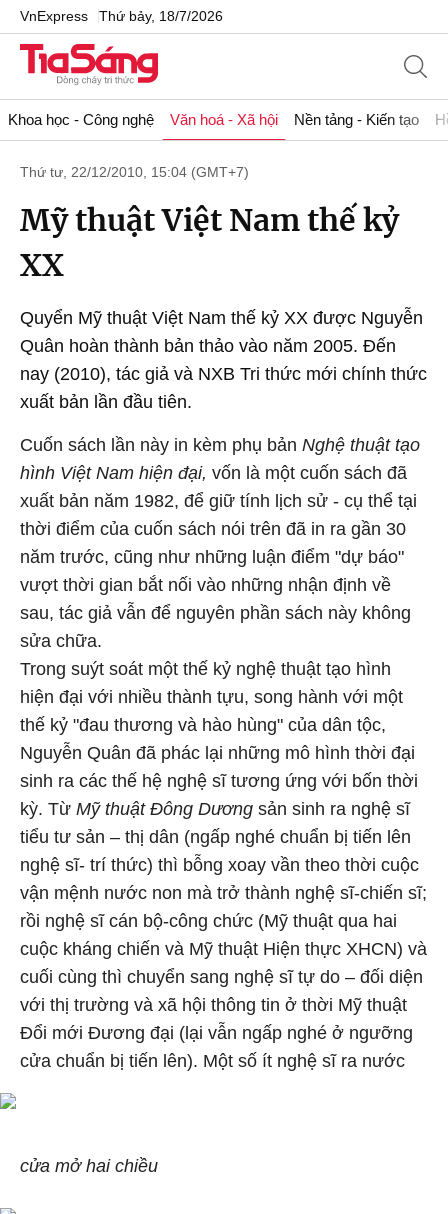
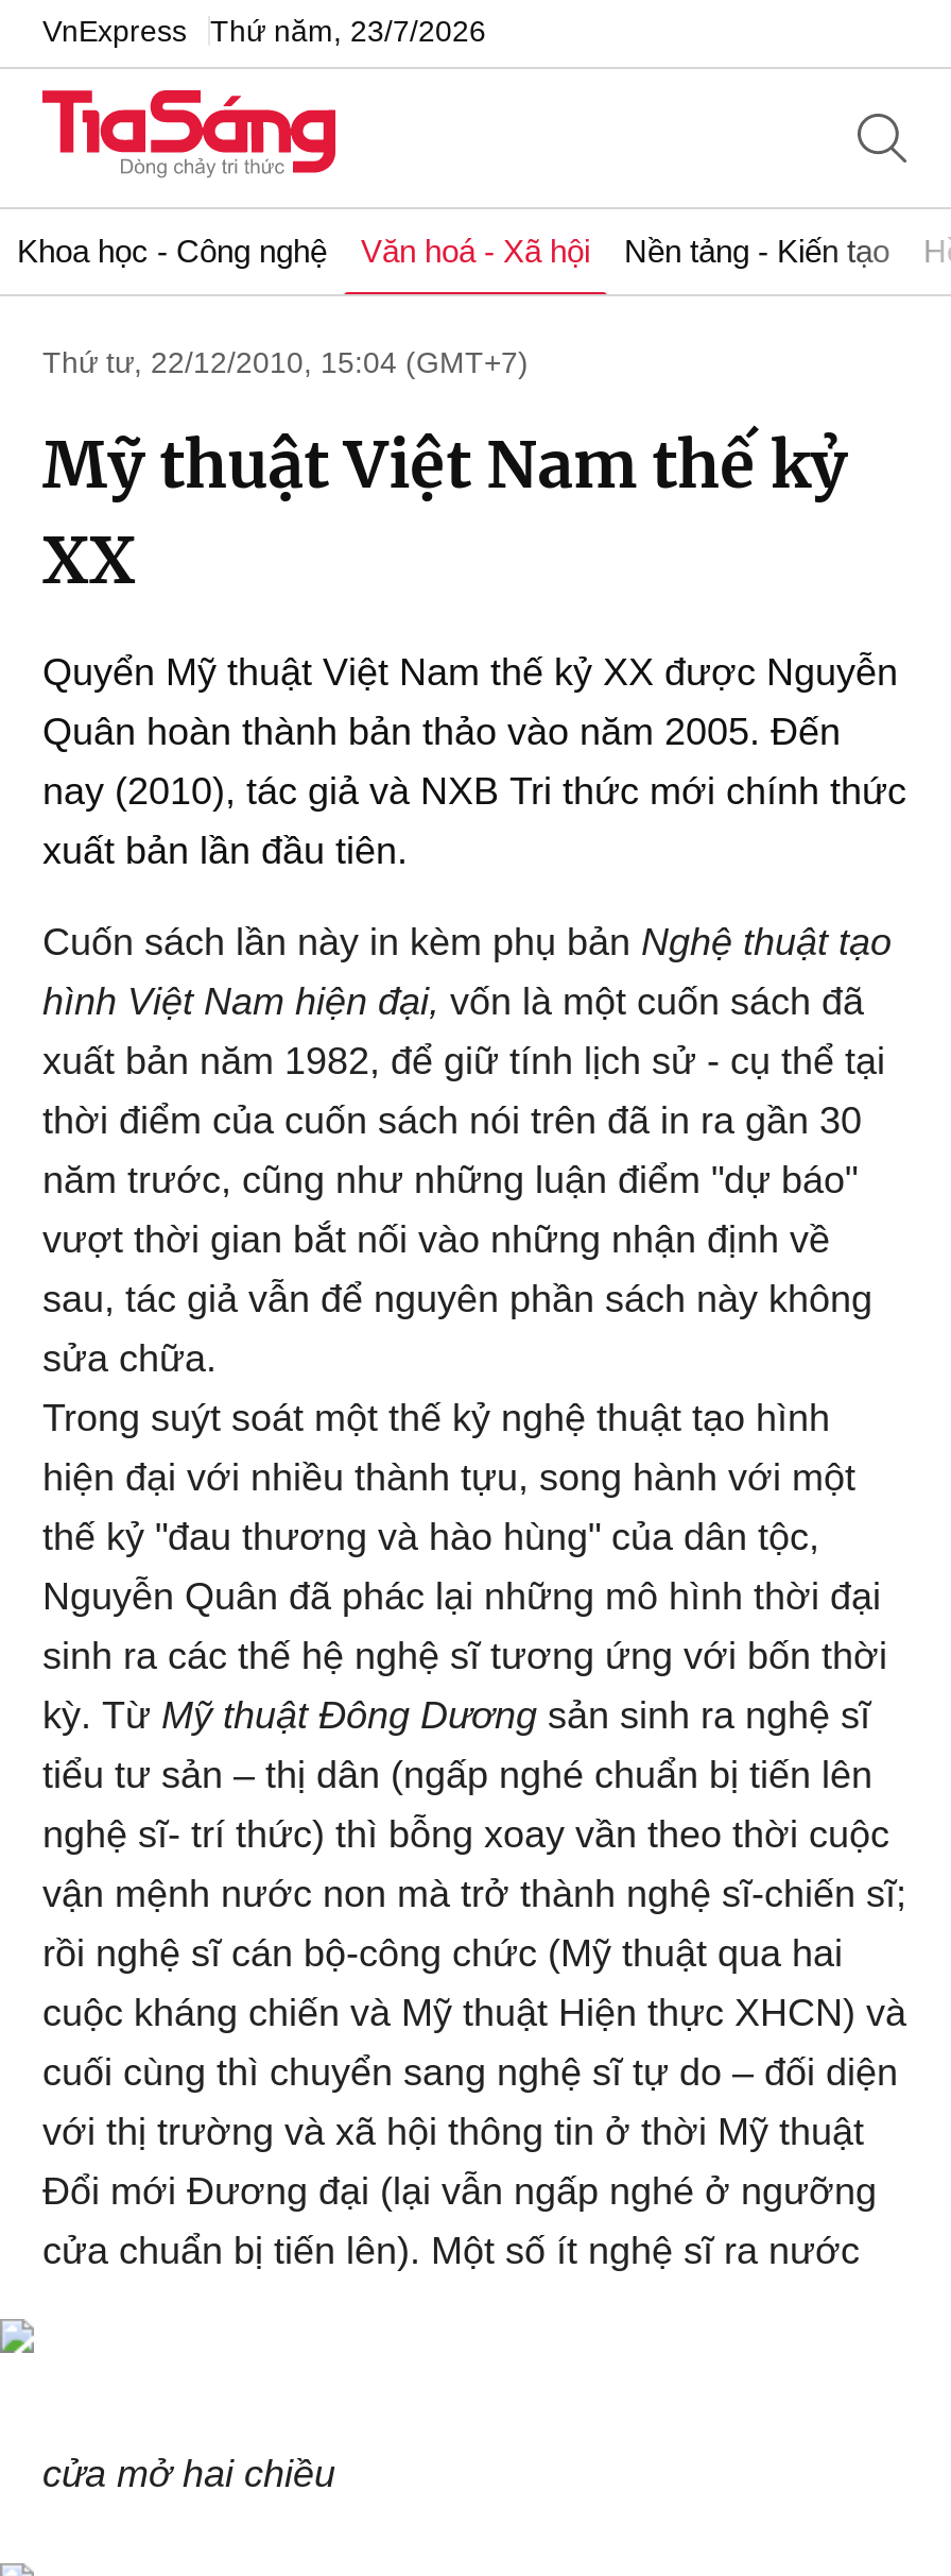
[20,7,223,23] VnExpress Thứ bảy, 18/7/2026 -> [42,13,486,47] VnExpress Thứ năm, 23/7/2026

